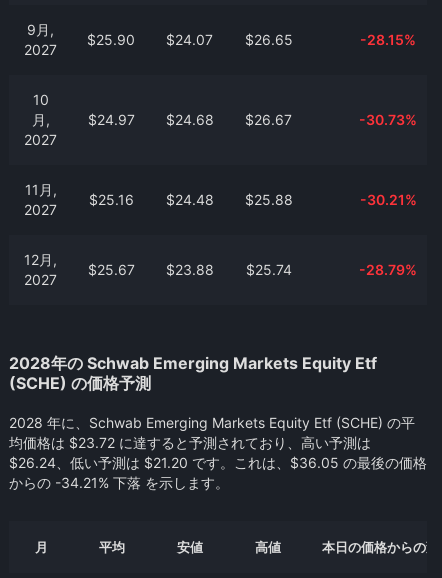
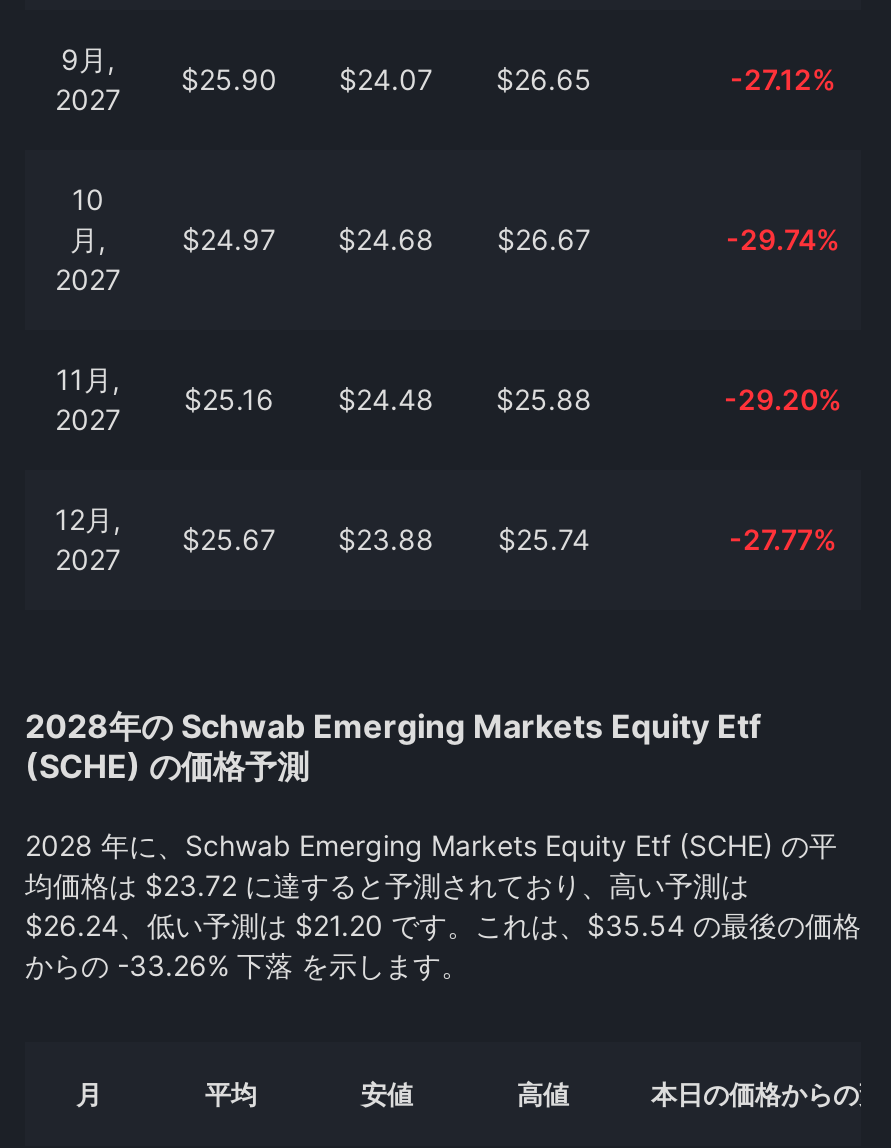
[360,30,416,47] -28.15% -> [730,61,836,95] -27.12%
[359,110,417,127] -30.73% -> [726,221,840,255] -29.74%
[359,190,416,207] -30.21% -> [724,381,842,415] -29.20%
[359,260,417,277] -28.79% -> [729,521,837,555] -27.77%
[9,453,427,470] $26.24、低い予測は $21.20 です。これは、$36.05 の最後の価格 -> [25,907,861,941] $26.24、低い予測は $21.20 です。これは、$35.54 の最後の価格
[9,473,229,490] からの -34.21% 下落 を示します。 -> [25,947,469,981] からの -33.26% 下落 を示します。

